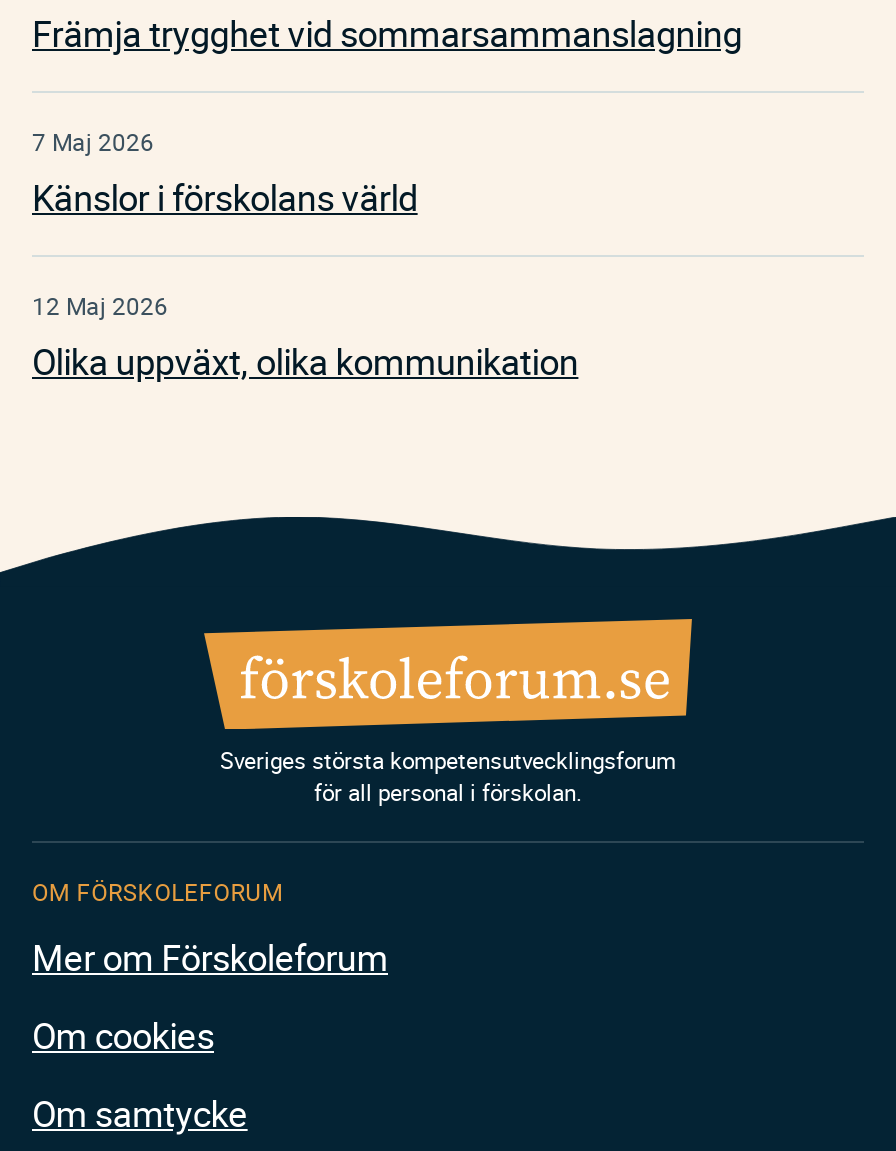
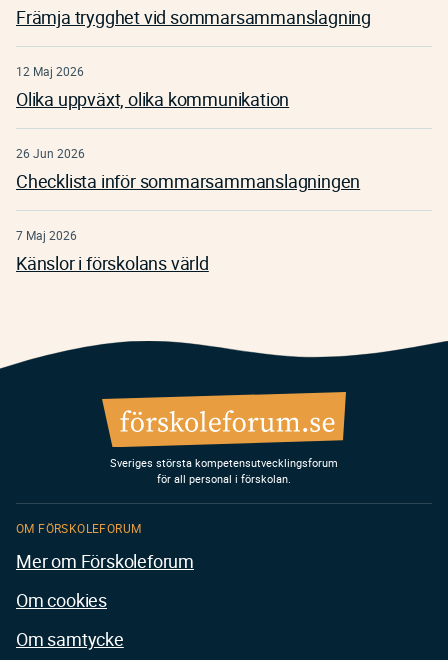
moved [32,126,418,222] -> [16,227,209,275]: 7 Maj 2026 | Känslor i förskolans värld
moved [32,290,578,386] -> [16,63,289,111]: 12 Maj 2026 | Olika uppväxt, olika kommunikation
none -> [16,145,360,193] 26 Jun 2026 | Checklista inför sommarsammanslagningen

